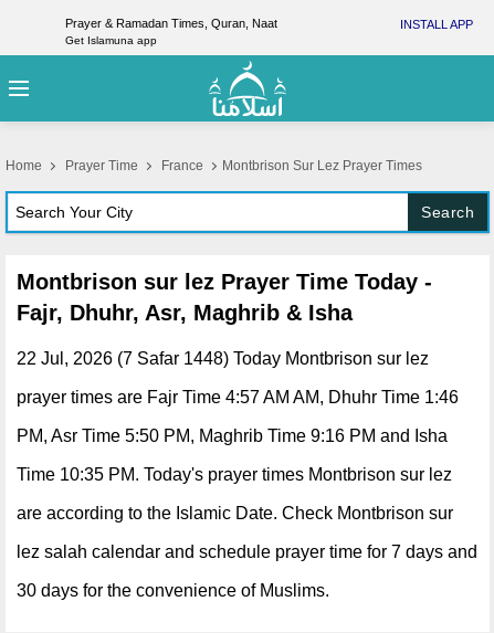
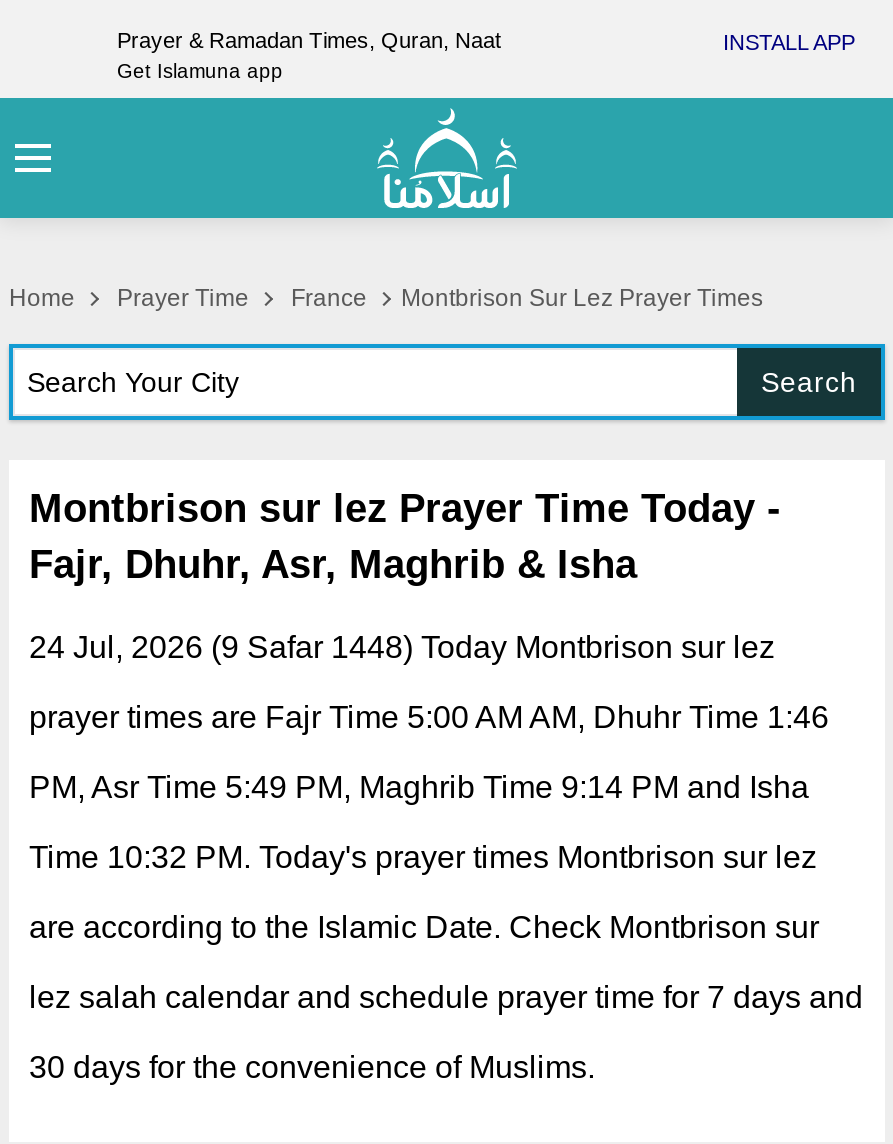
[17,349,429,368] 22 Jul, 2026 (7 Safar 1448) Today Montbrison sur lez -> [29,630,775,664] 24 Jul, 2026 (9 Safar 1448) Today Montbrison sur lez
[17,388,459,407] prayer times are Fajr Time 4:57 AM AM, Dhuhr Time 1:46 -> [29,700,829,734] prayer times are Fajr Time 5:00 AM AM, Dhuhr Time 1:46
[17,426,448,445] PM, Asr Time 5:50 PM, Maghrib Time 9:16 PM and Isha -> [29,770,809,804] PM, Asr Time 5:49 PM, Maghrib Time 9:14 PM and Isha
[17,465,452,484] Time 10:35 PM. Today's prayer times Montbrison sur lez -> [29,840,817,874] Time 10:32 PM. Today's prayer times Montbrison sur lez

